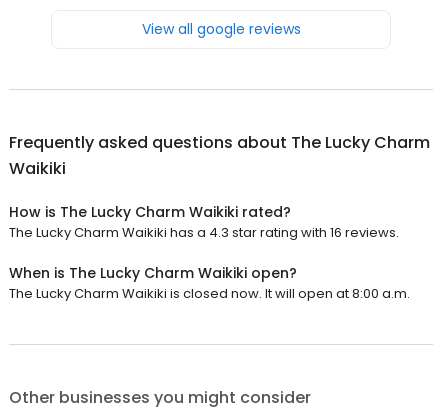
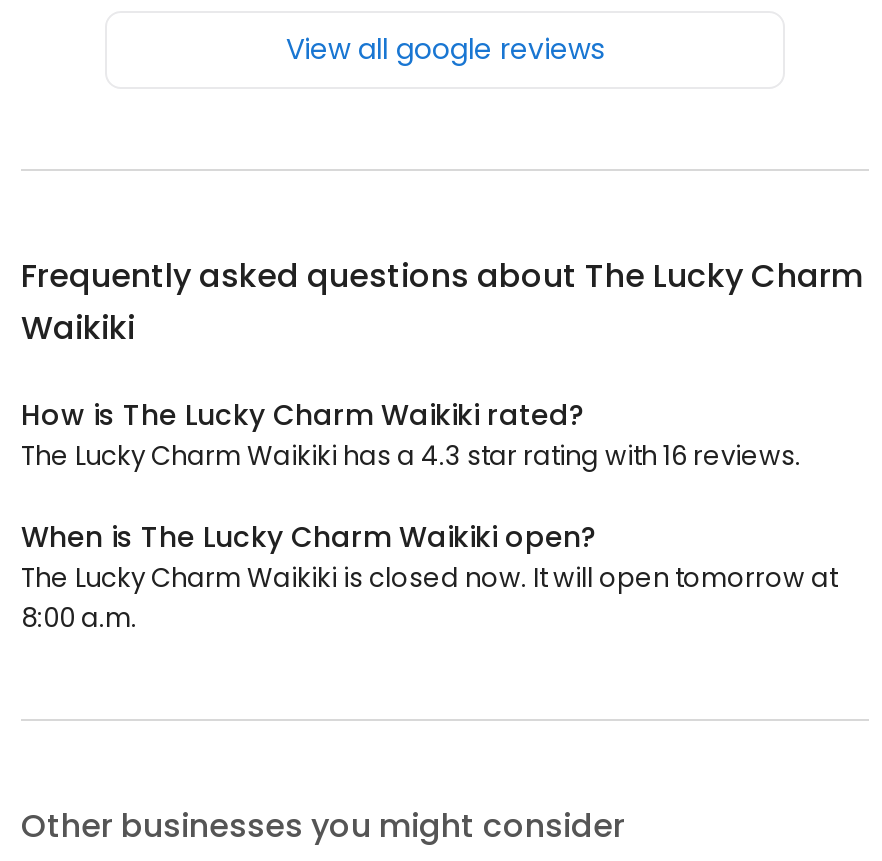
[9,284,410,303] The Lucky Charm Waikiki is closed now. It will open at 8:00 a.m. -> [21,559,837,637] The Lucky Charm Waikiki is closed now. It will open tomorrow at | 8:00 a.m.

